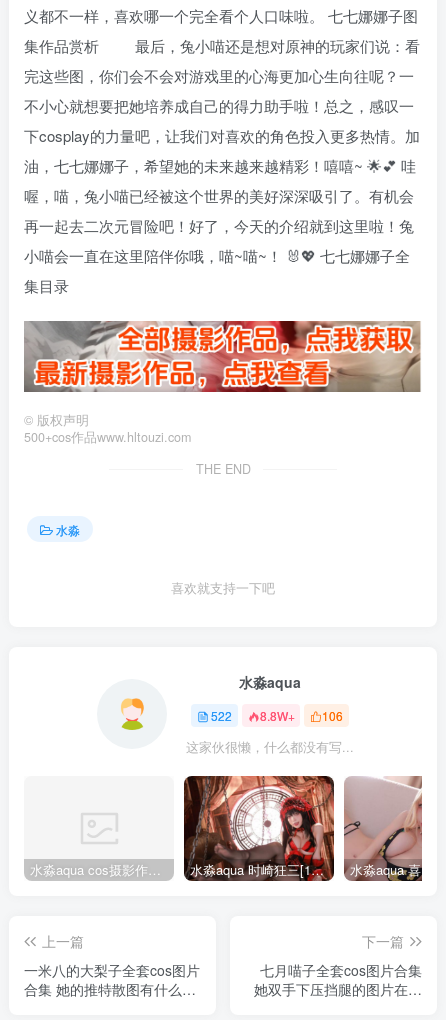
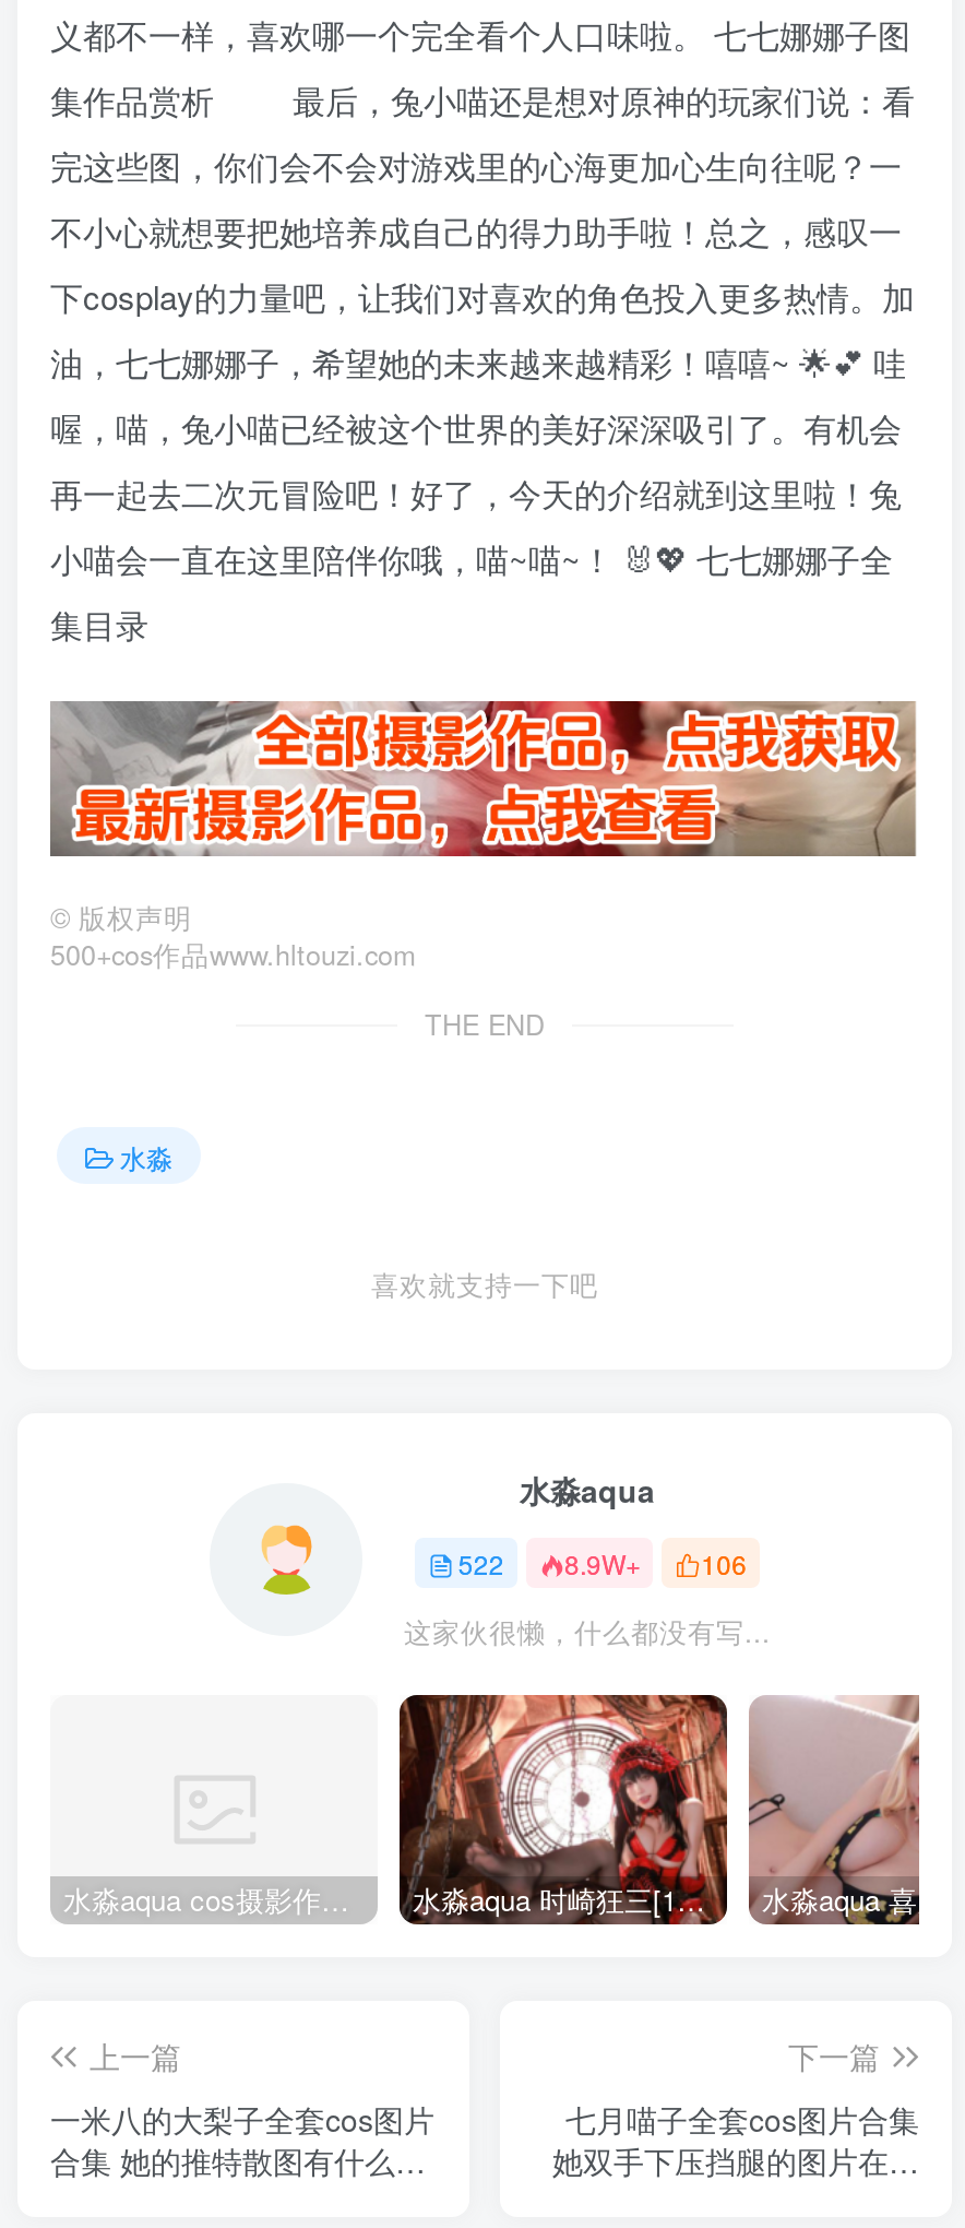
[211,707,343,724] 522 8.8W+ 106 -> [458,1545,747,1582] 522 8.9W+ 106

